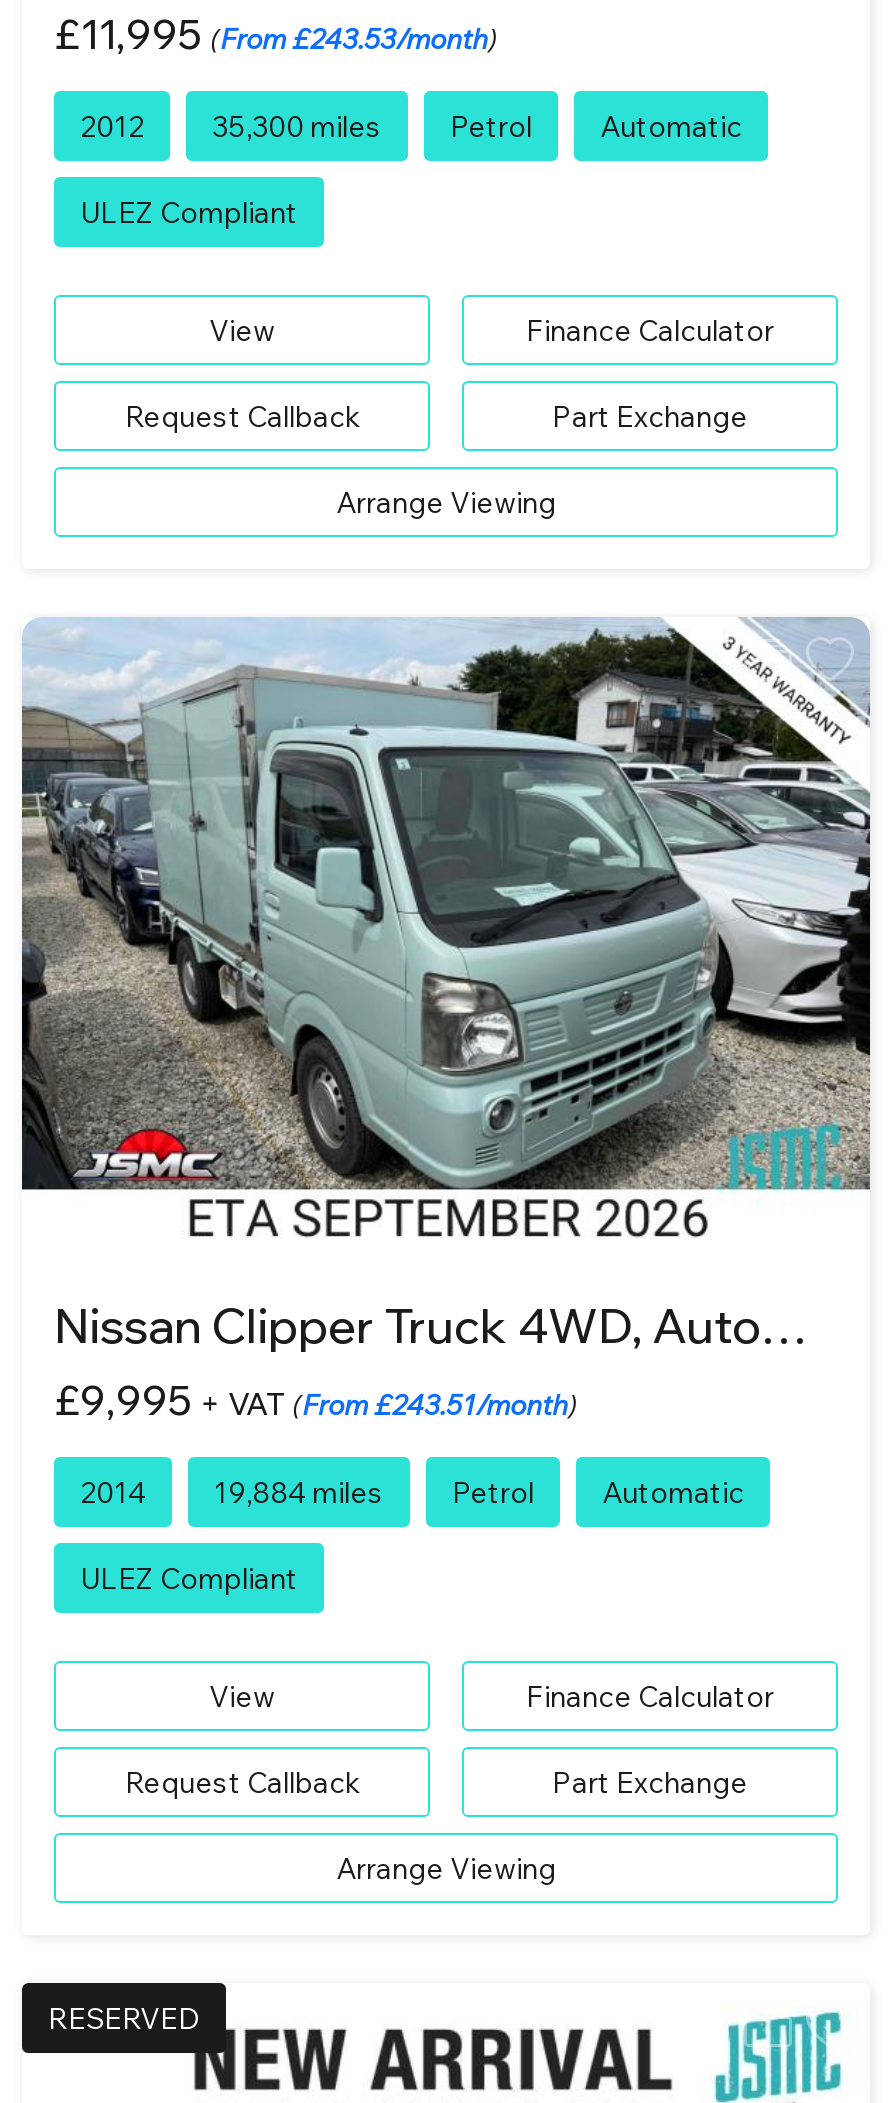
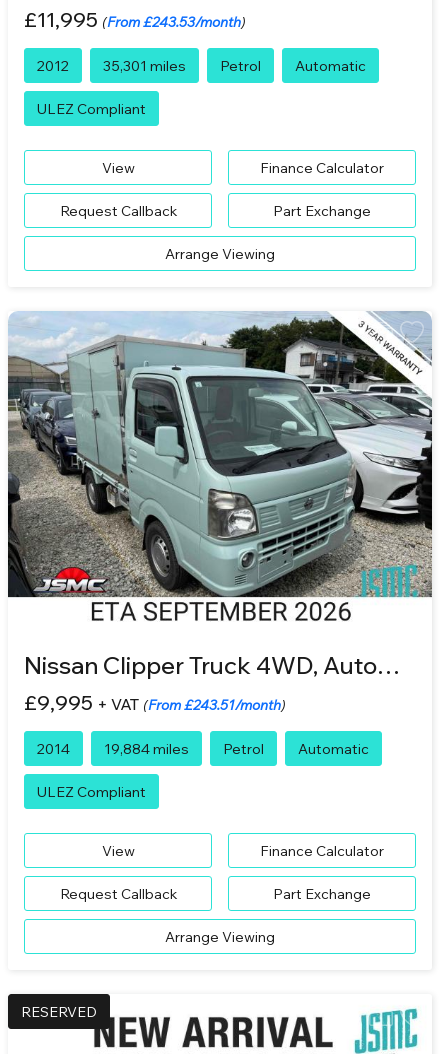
[80,108,742,146] 2012 35,300 miles Petrol Automatic -> [37,56,366,75] 2012 35,301 miles Petrol Automatic

